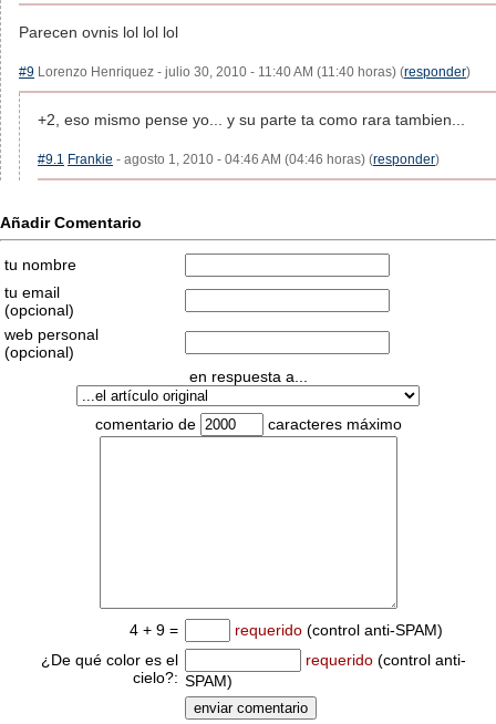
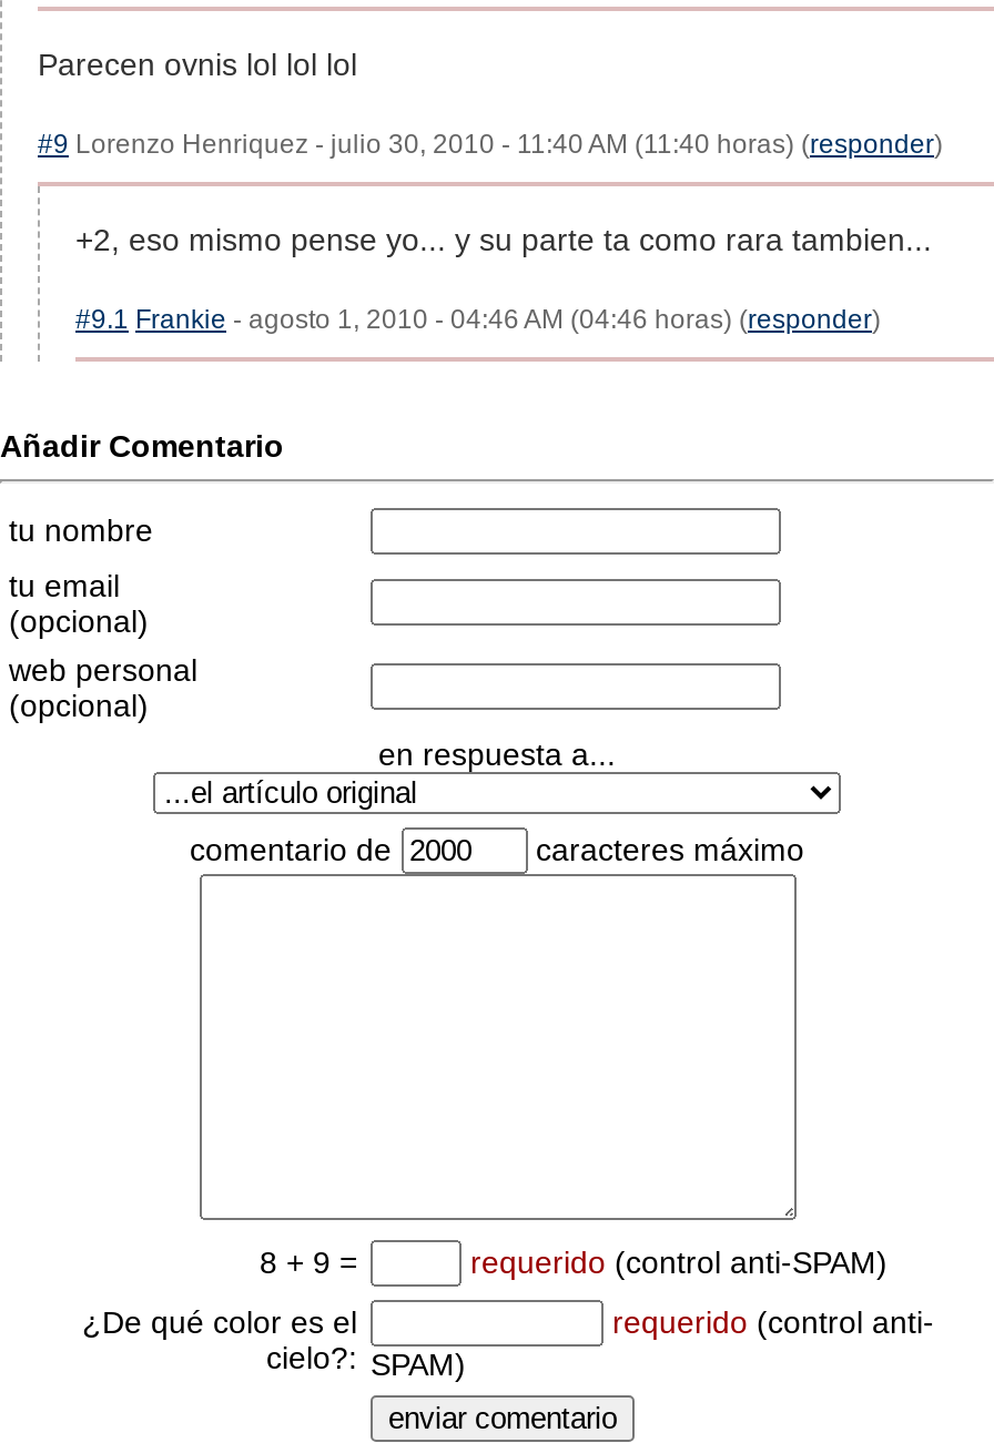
[130,621,178,639] 4 + 9 = -> [260,1244,357,1280] 8 + 9 =

